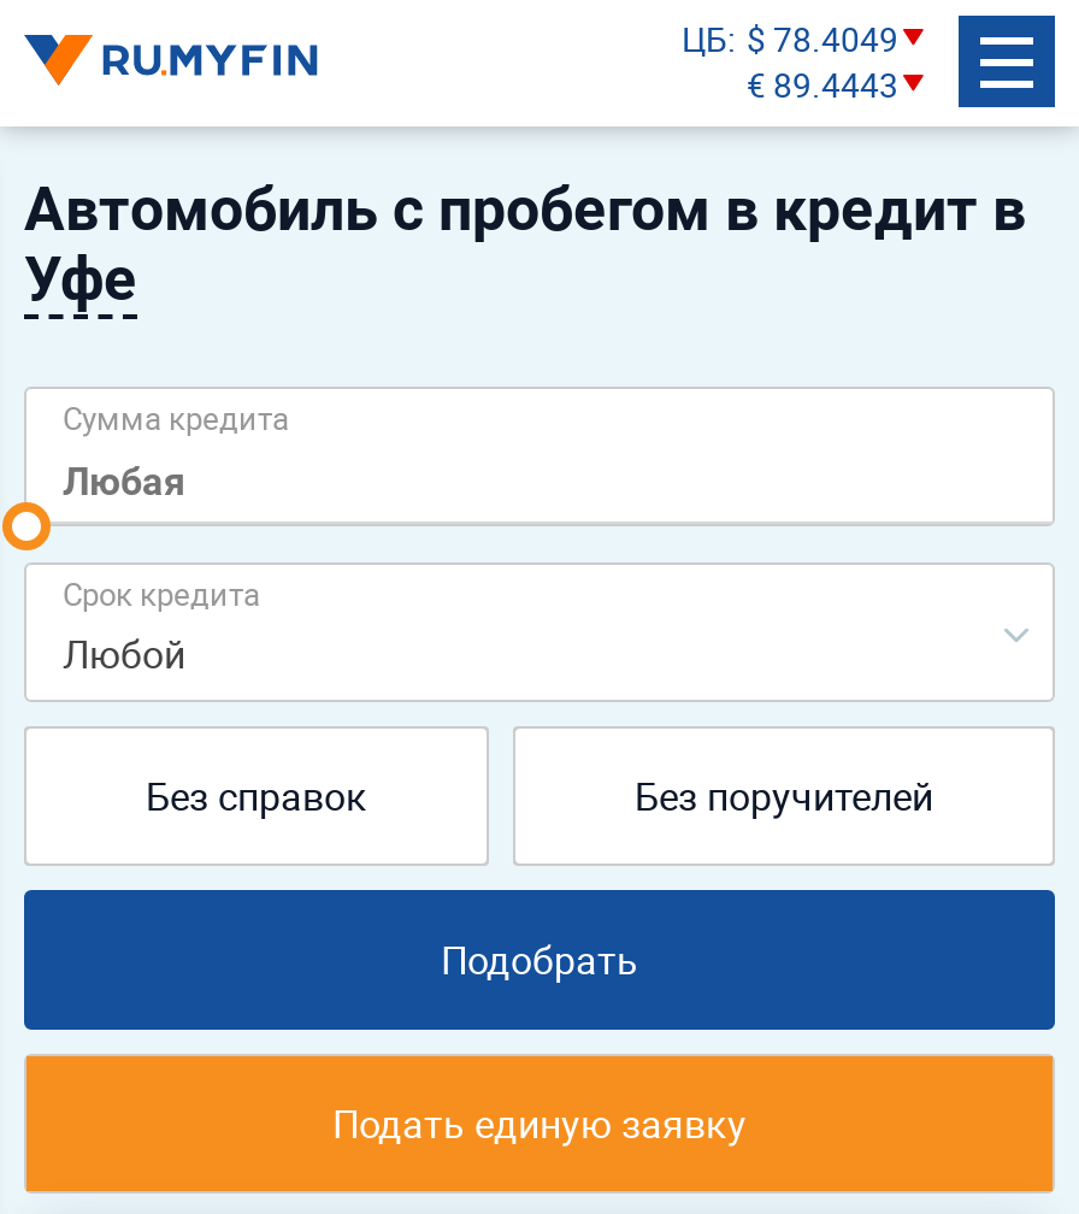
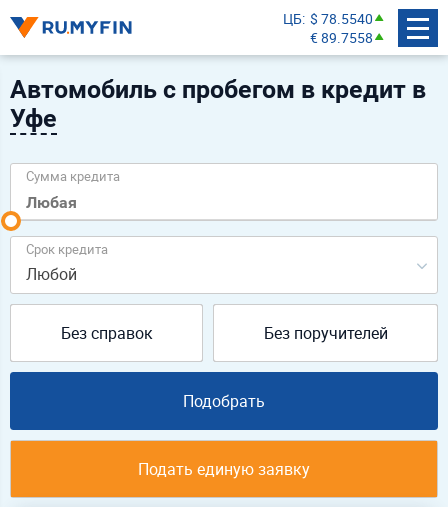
[682,14,898,60] ЦБ $ 78.4049 -> [283,8,373,27] ЦБ $ 78.5540
[747,60,898,106] € 89.4443 -> [310,27,373,46] € 89.7558

